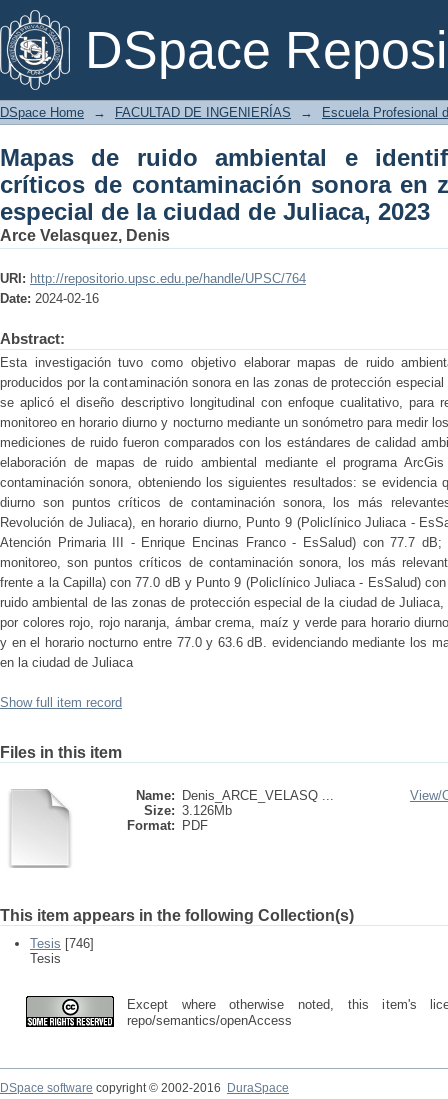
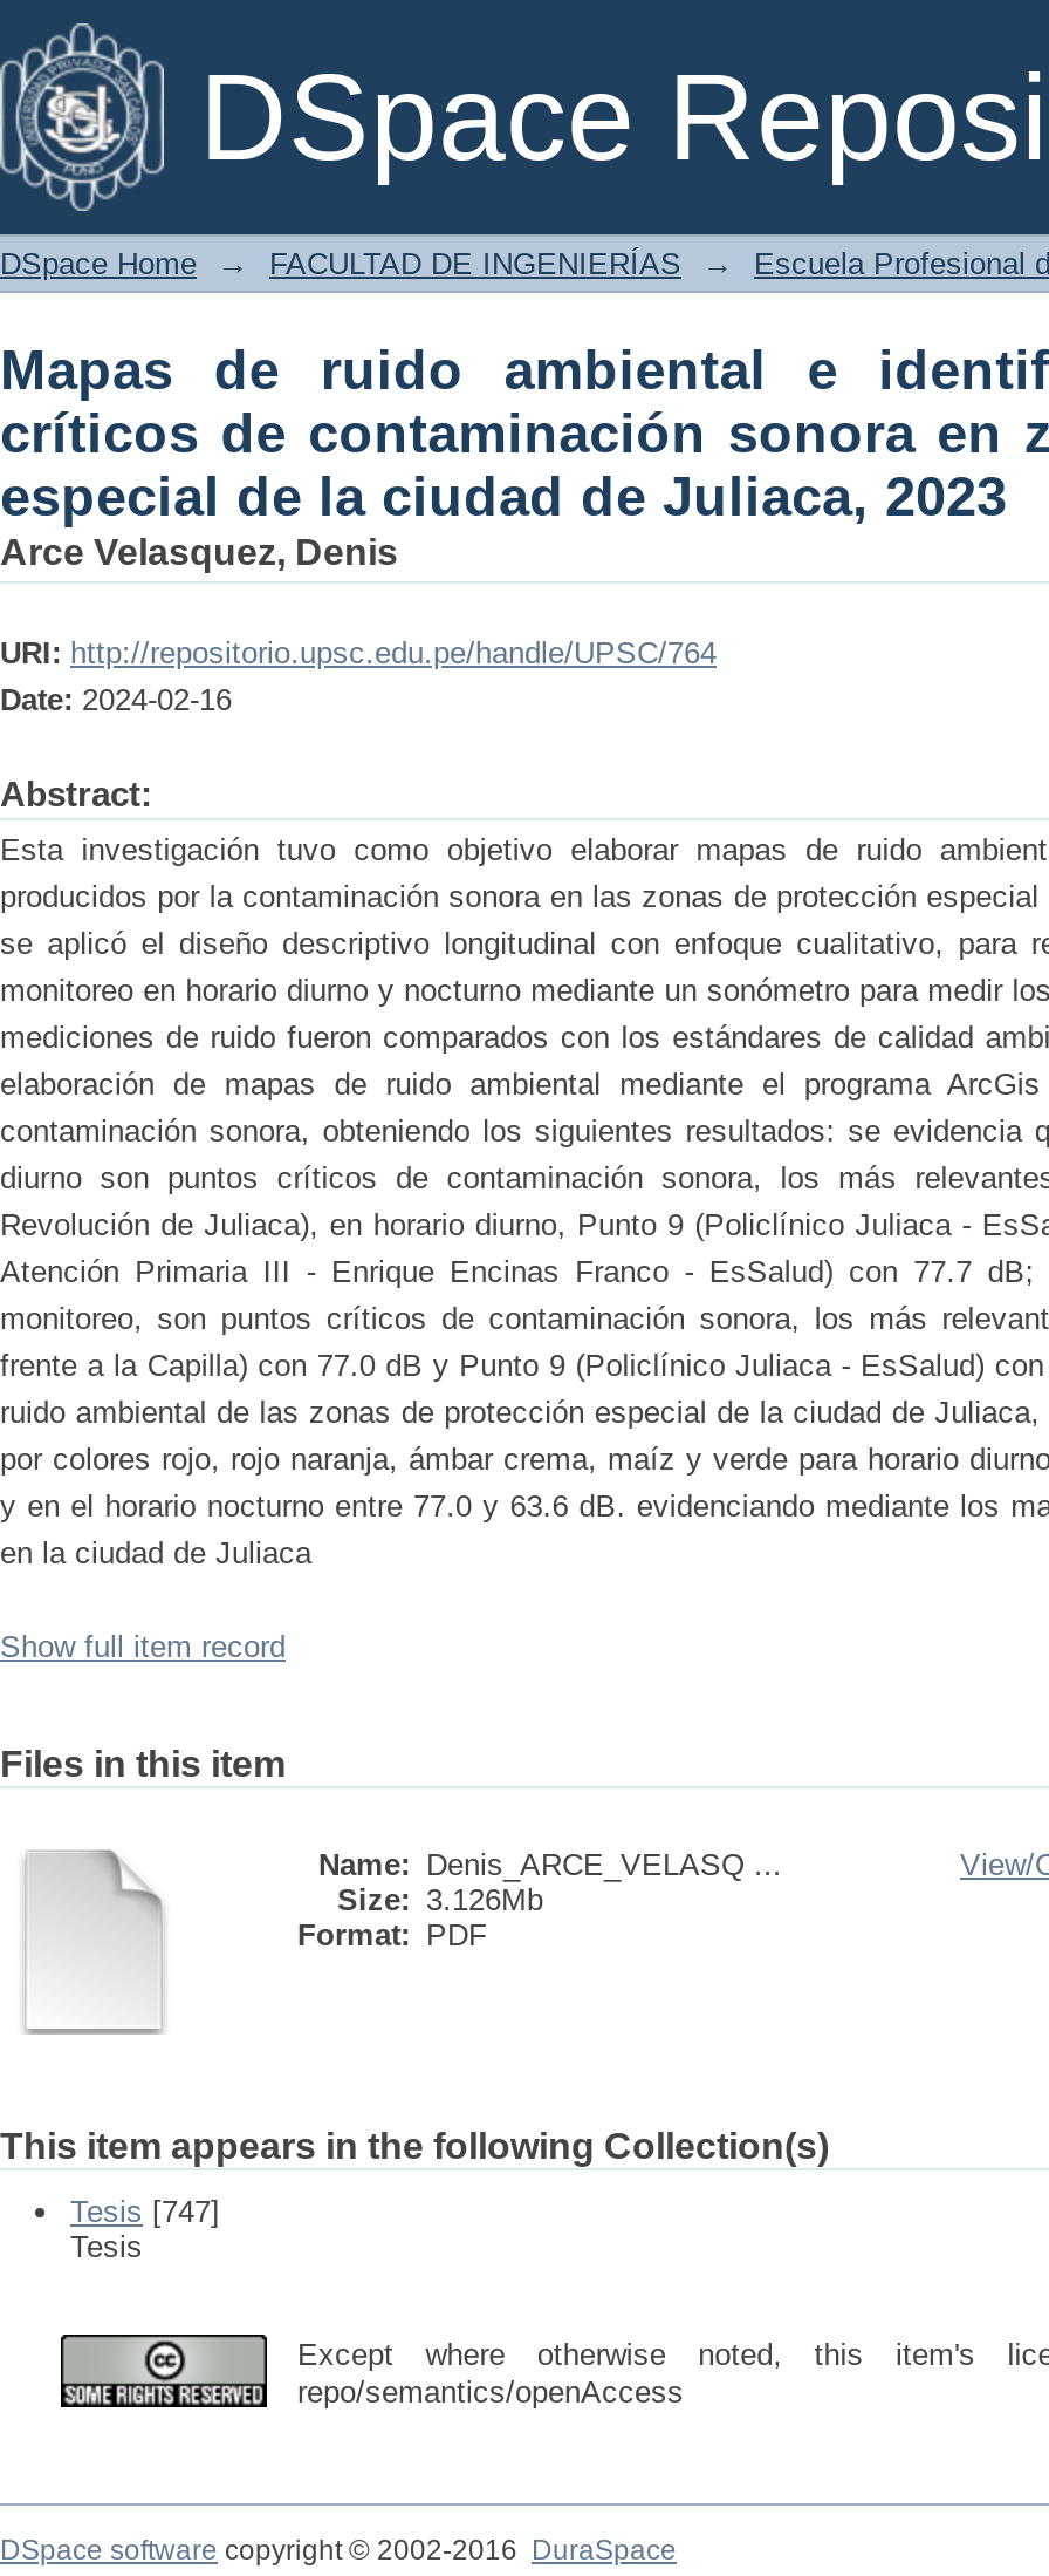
[30,936,94,951] Tesis [746] -> [70,2194,220,2229] Tesis [747]

